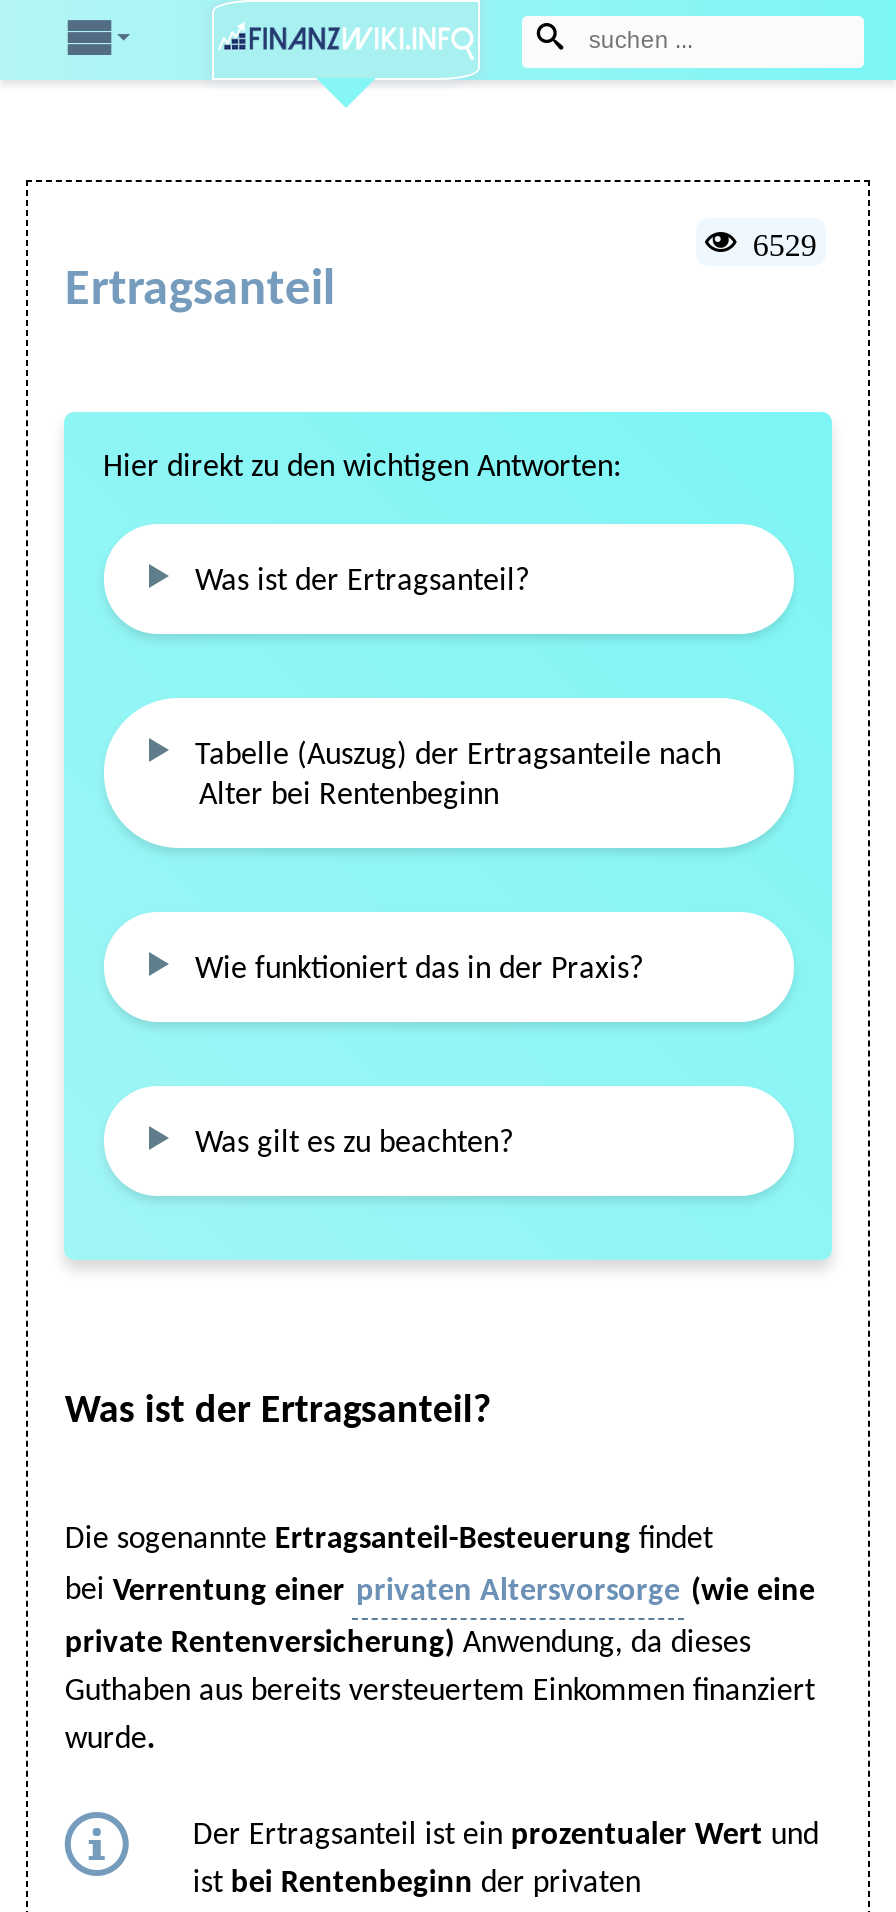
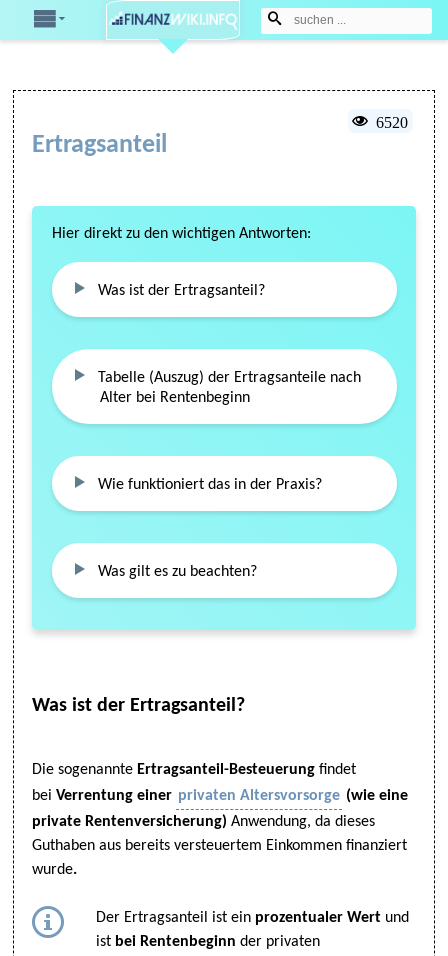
[737,225,817,257] 6529 -> [368,113,408,129] 6520

